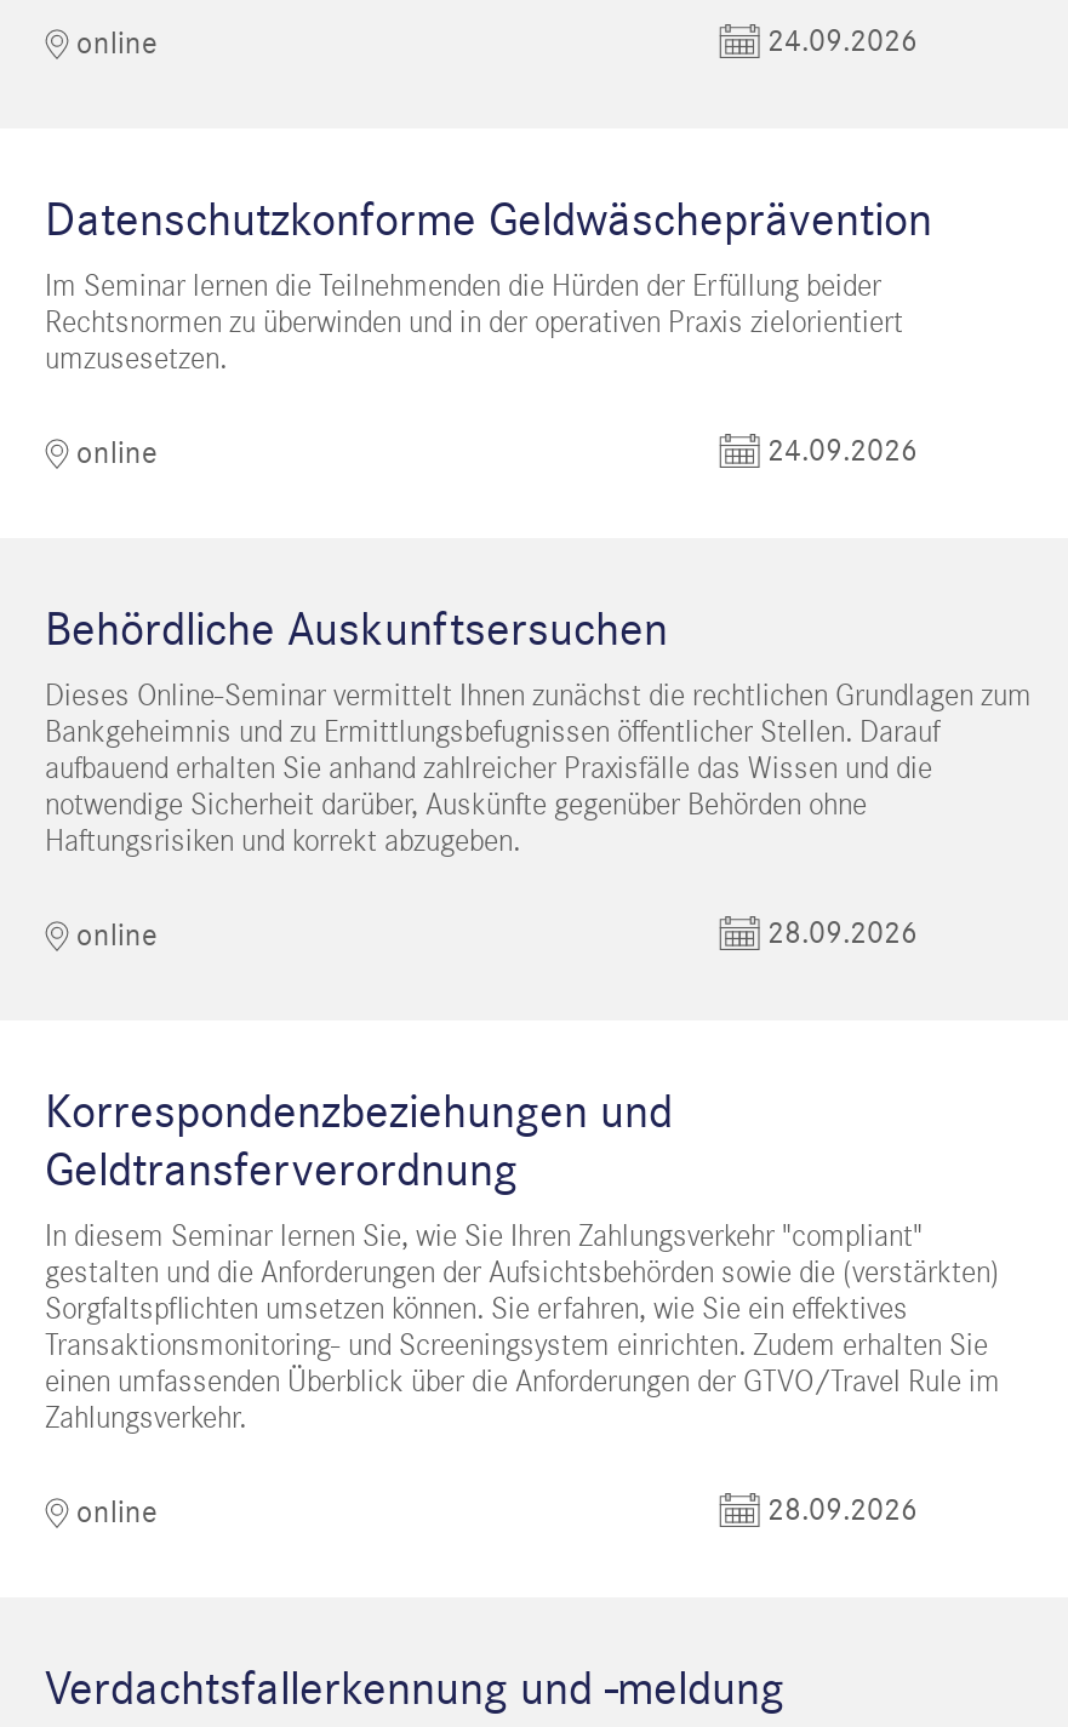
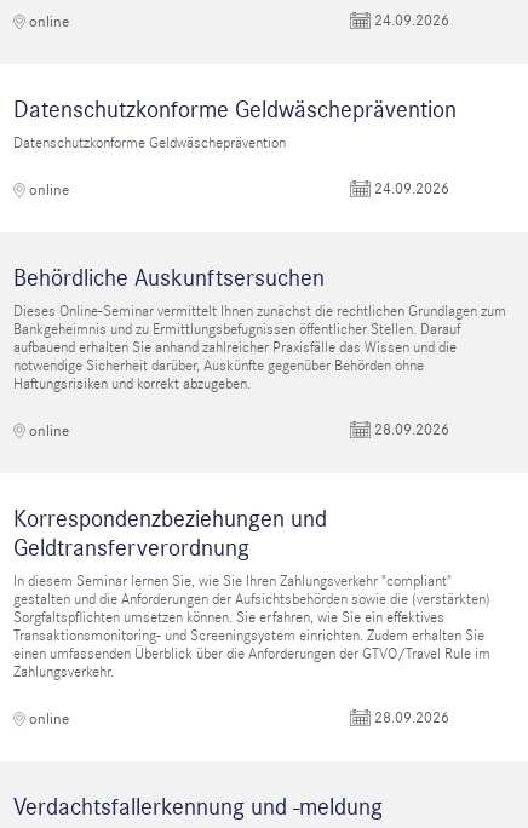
[45,267,903,378] Im Seminar lernen die Teilnehmenden die Hürden der Erfüllung beider | Rechtsnormen zu überwinden und in der operativen Praxis zielorientiert | umzusesetzen. -> [13,133,286,153] Datenschutzkonforme Geldwäscheprävention

